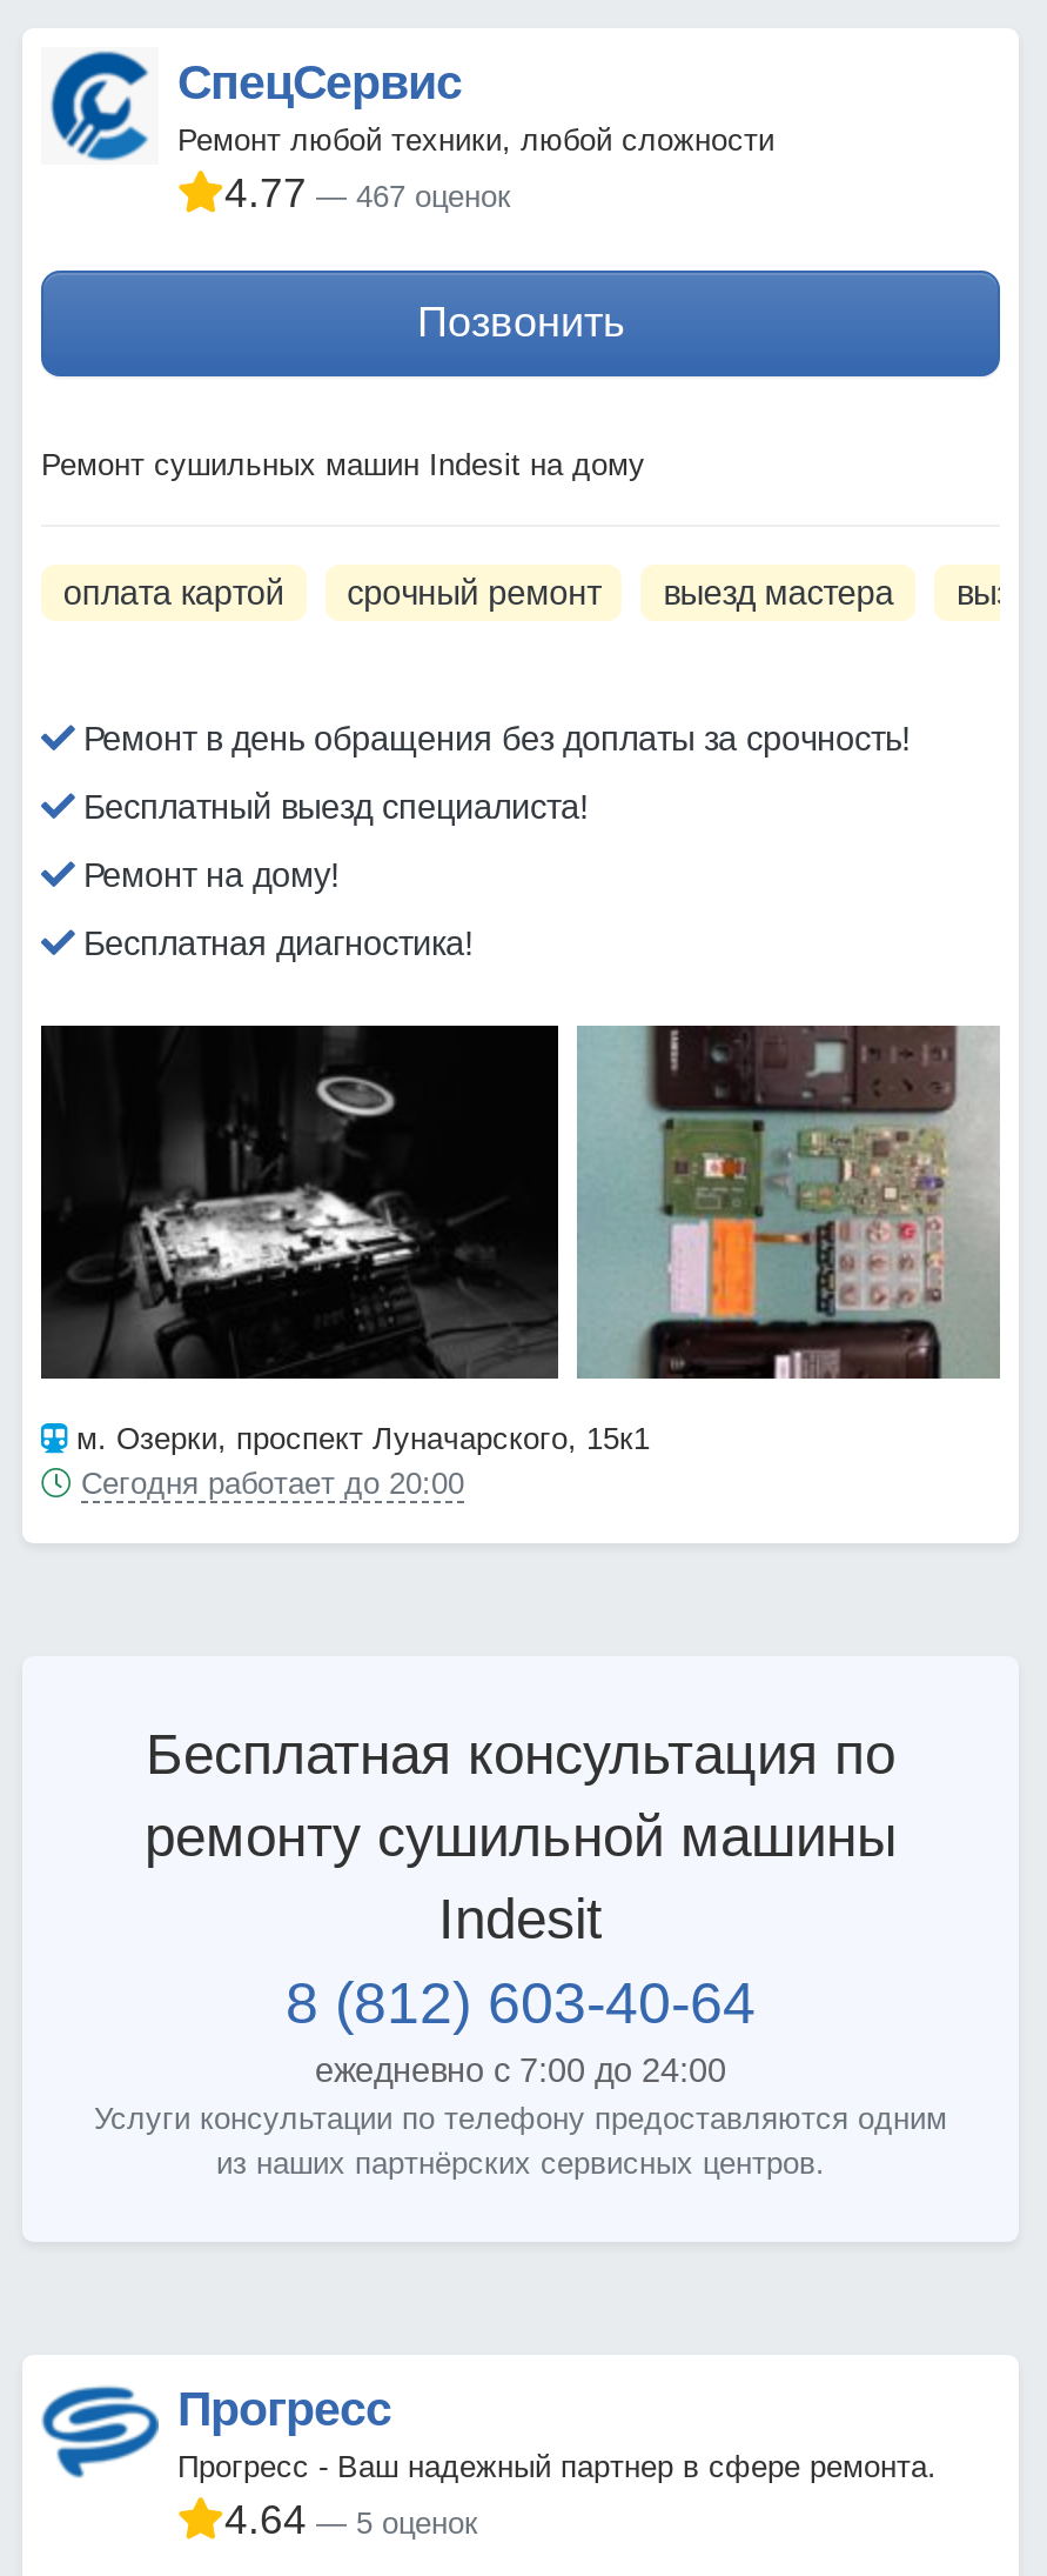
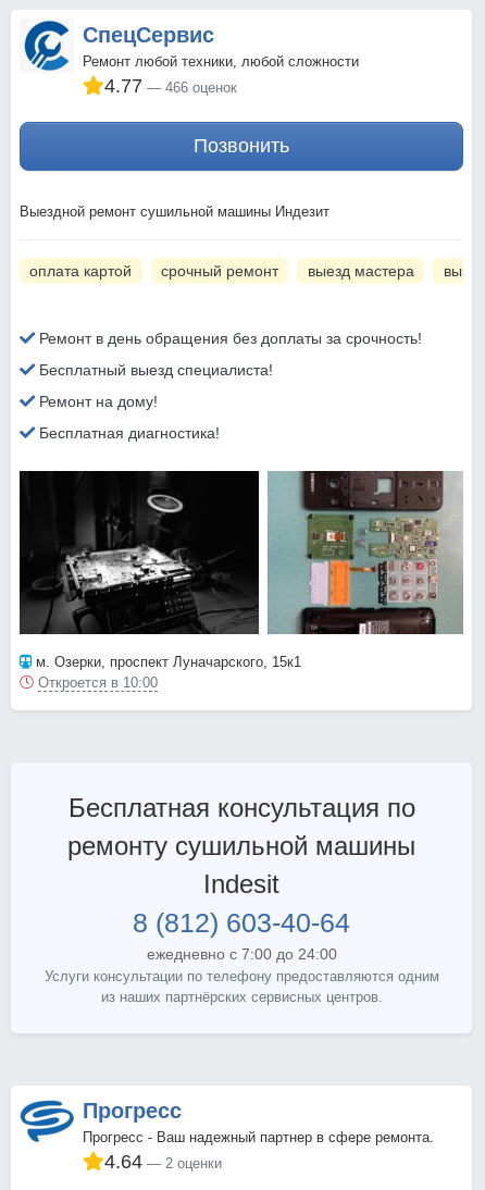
[224,170,511,217] 4.77 467 оценок -> [104,75,237,97] 4.77 466 оценок
[41,447,645,483] Ремонт сушильных машин Indesit на дому -> [20,204,329,220] Выездной ремонт сушильной машины Индезит
[81,1466,464,1501] Сегодня работает до 20:00 -> [38,675,158,691] Откроется в 10:00
[224,2496,478,2544] 4.64 5 оценок -> [104,1151,222,1173] 4.64 2 оценки

